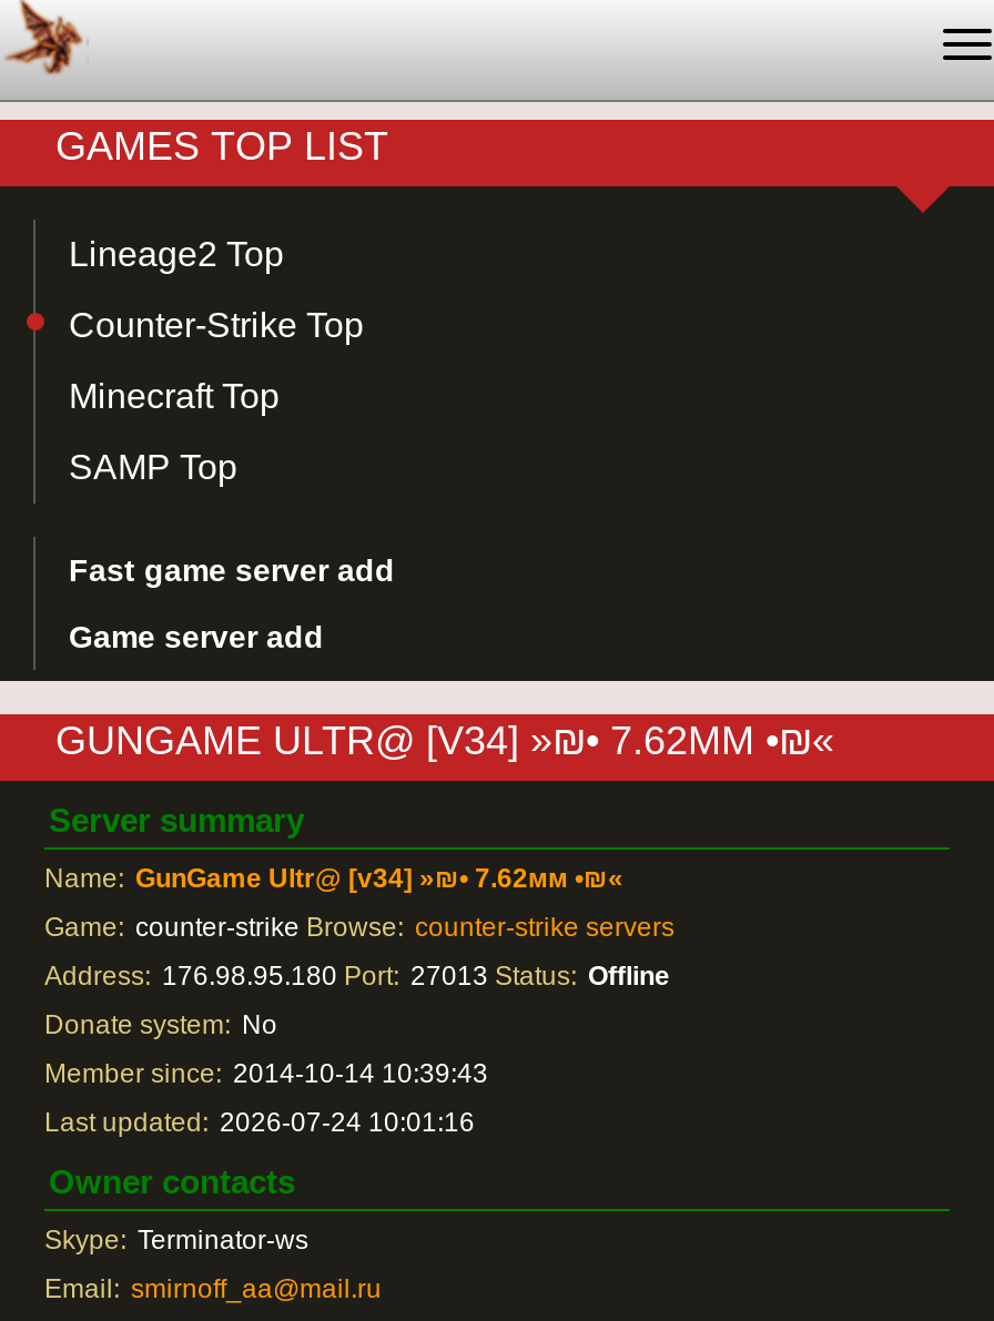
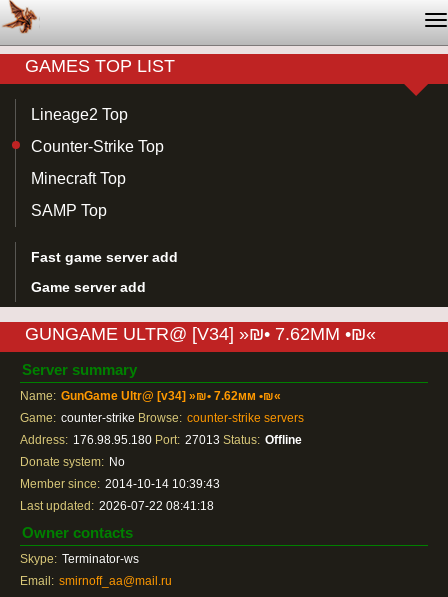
[44,1107,475,1138] Last updated: 2026-07-24 10:01:16 -> [20,499,214,513] Last updated: 2026-07-22 08:41:18

